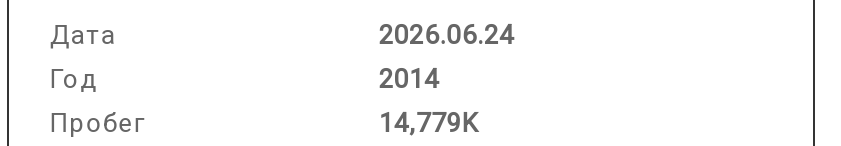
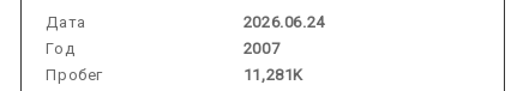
[379,63,439,93] 2014 -> [243,40,280,57] 2007
[379,107,479,137] 14,779K -> [243,66,303,84] 11,281K

